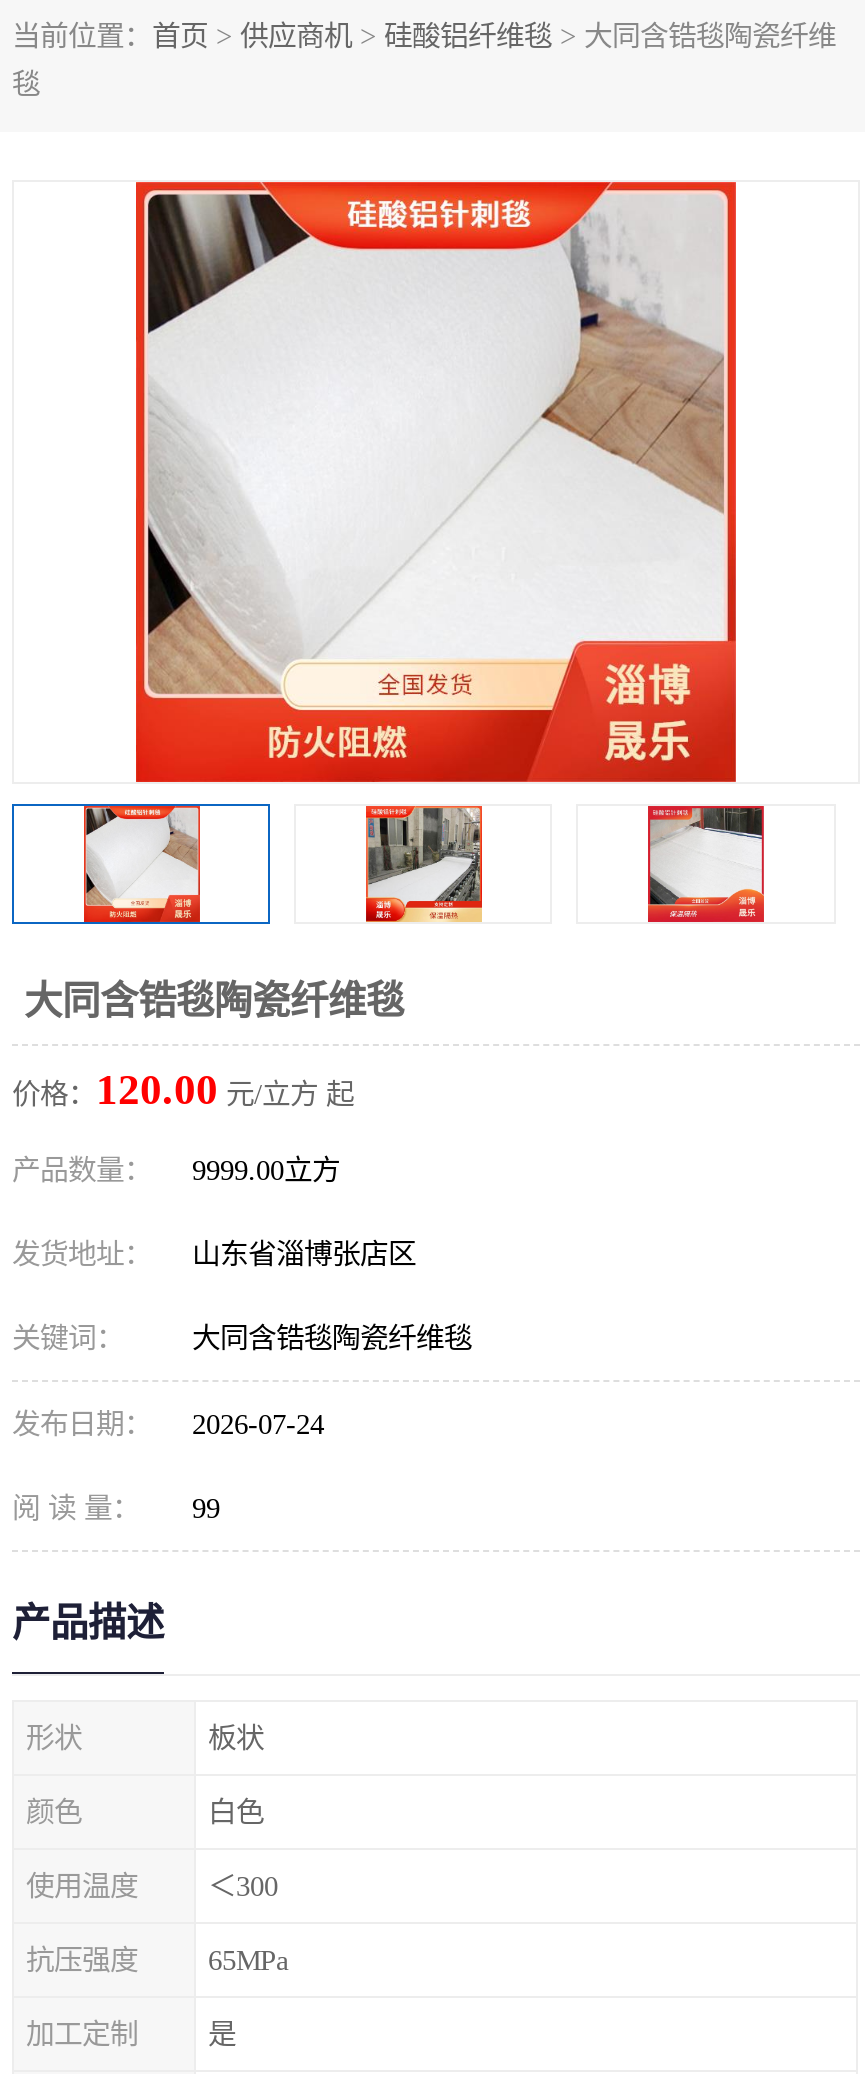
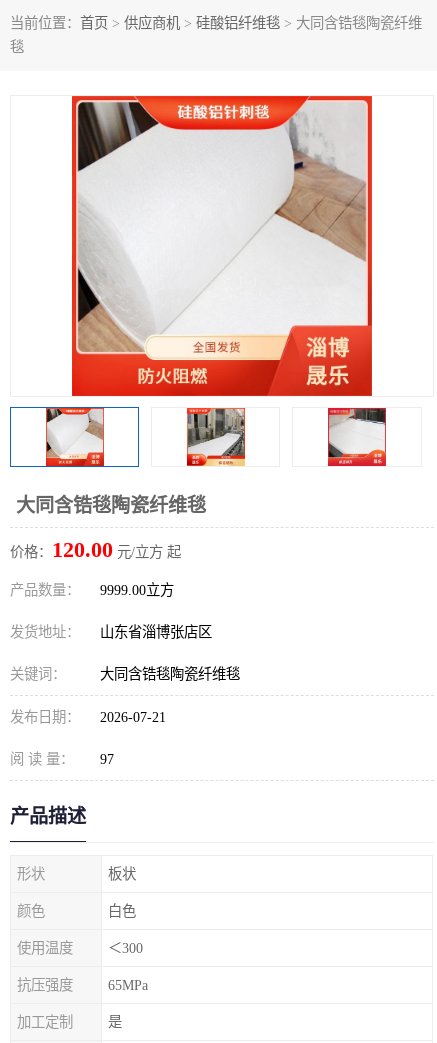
[12,1408,324,1440] 发布日期： 2026-07-24 -> [10,709,166,725] 发布日期： 2026-07-21
[12,1492,220,1524] 阅 读 量： 99 -> [10,751,114,767] 阅 读 量： 97

